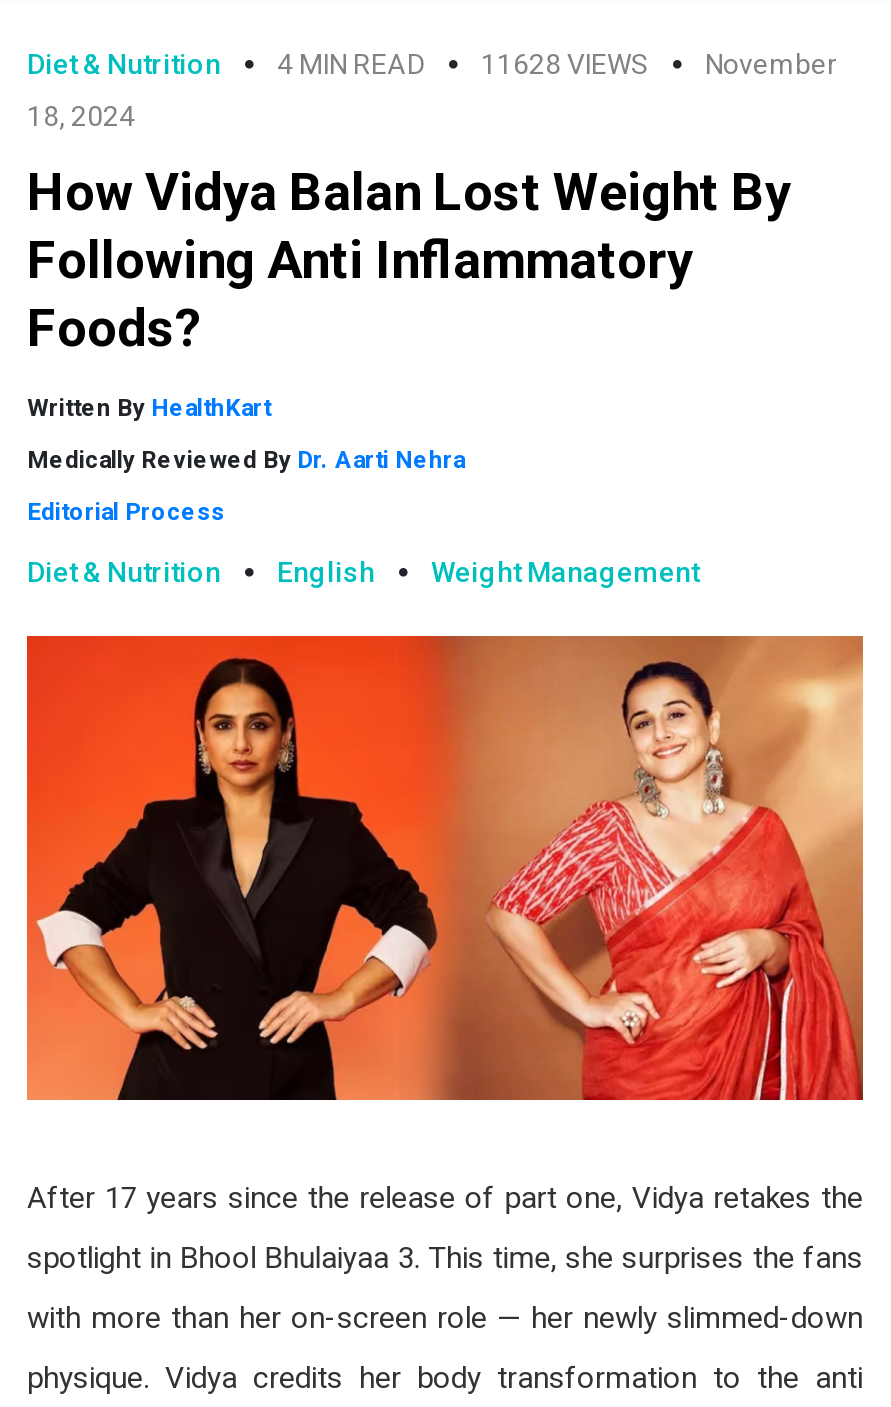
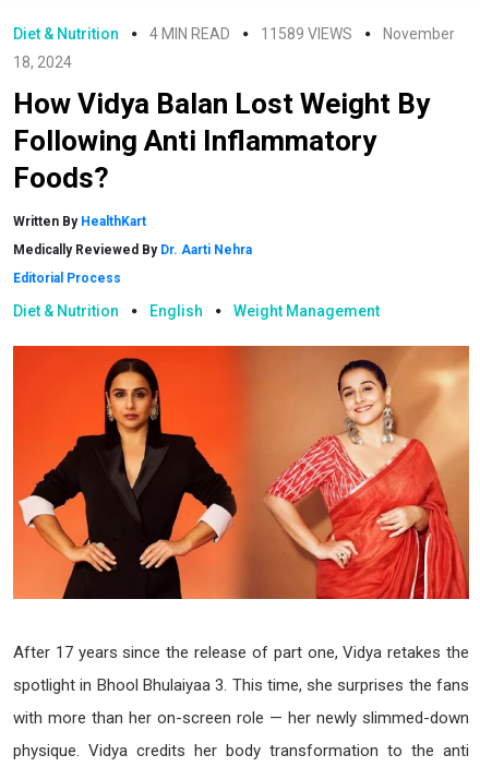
[27,47,837,79] Diet & Nutrition 4 MIN READ 11628 VIEWS November -> [13,25,455,42] Diet & Nutrition 4 MIN READ 11589 VIEWS November

